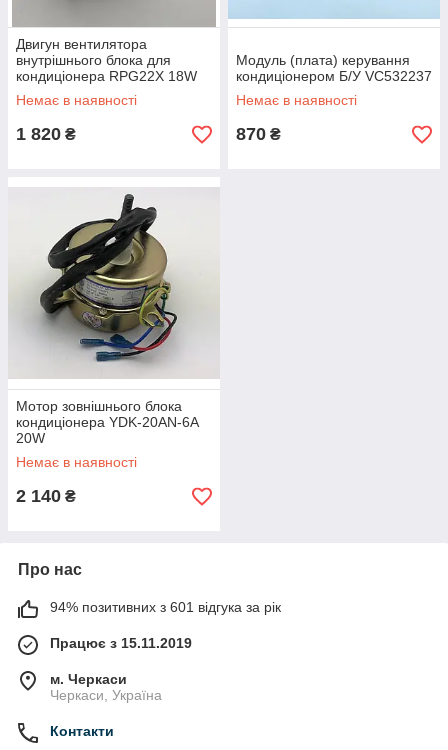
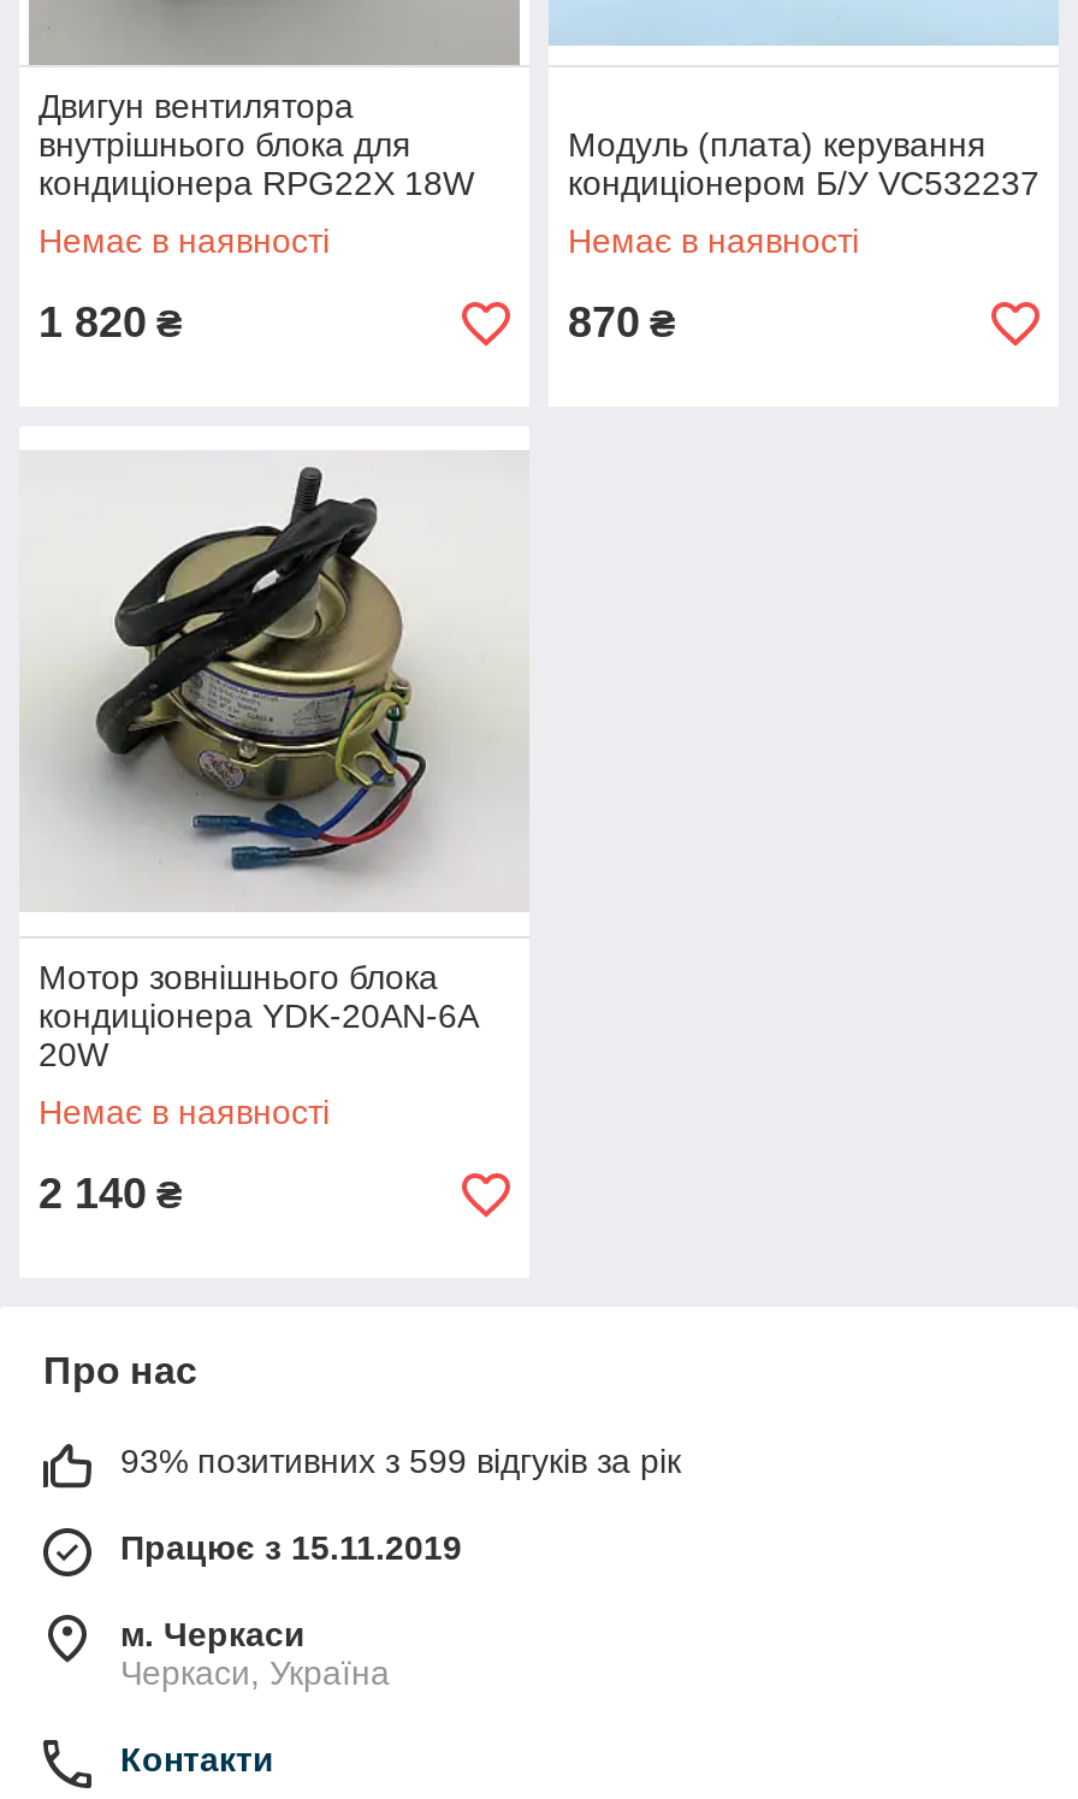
[50,599,281,615] 94% позитивних з 601 відгука за рік -> [120,1442,681,1480] 93% позитивних з 599 відгуків за рік

